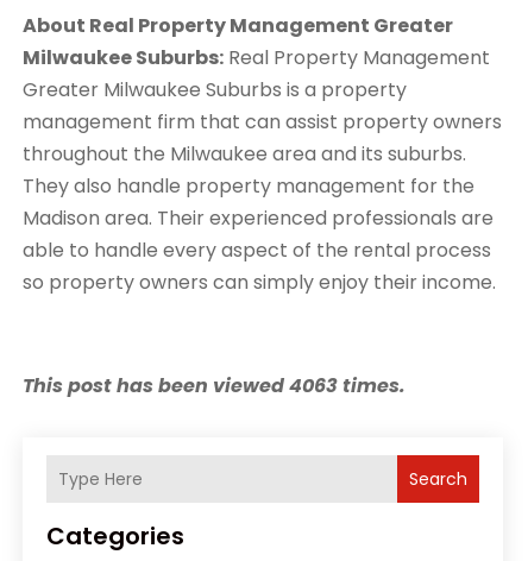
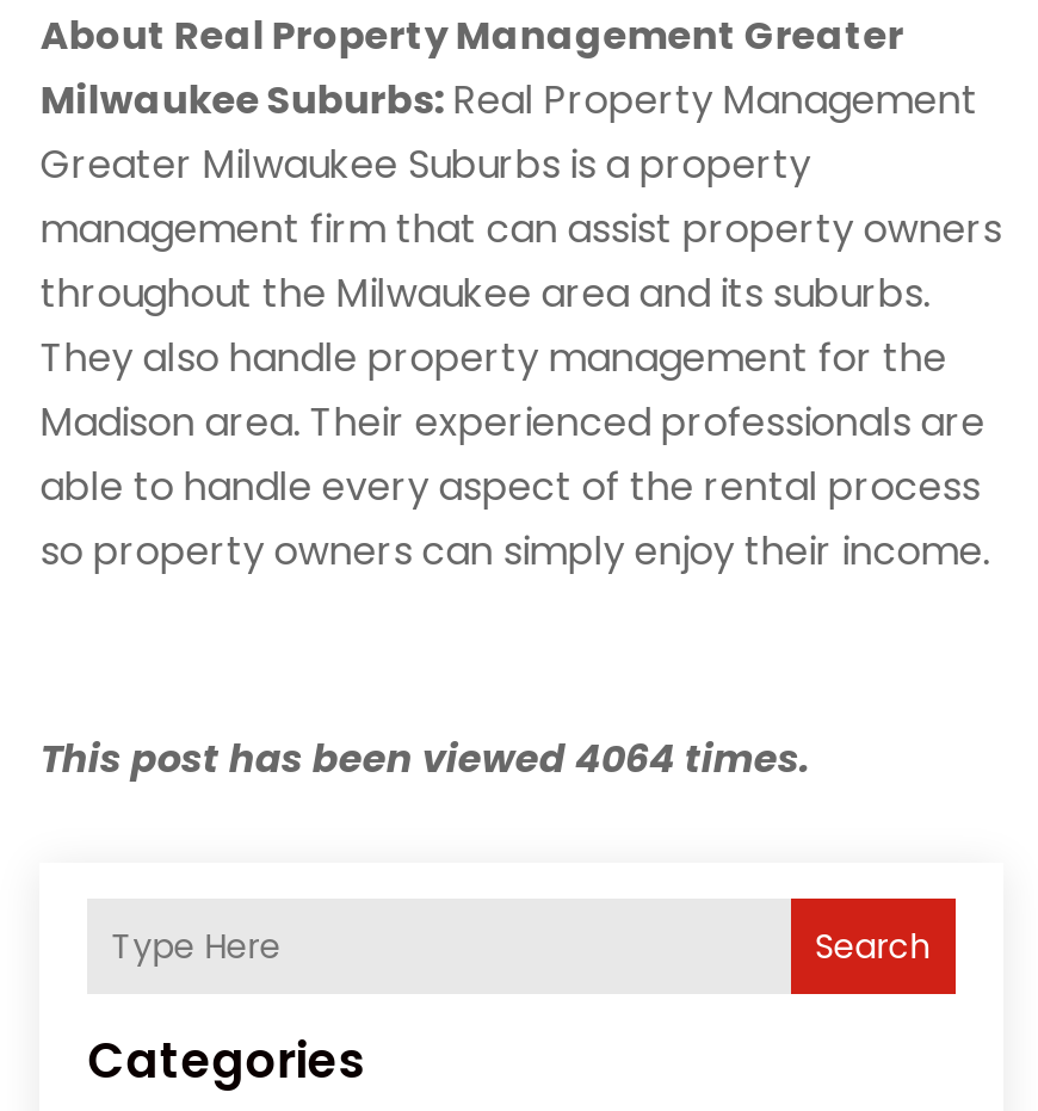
[23,373,406,400] This post has been viewed 4063 times. -> [40,733,811,788] This post has been viewed 4064 times.

